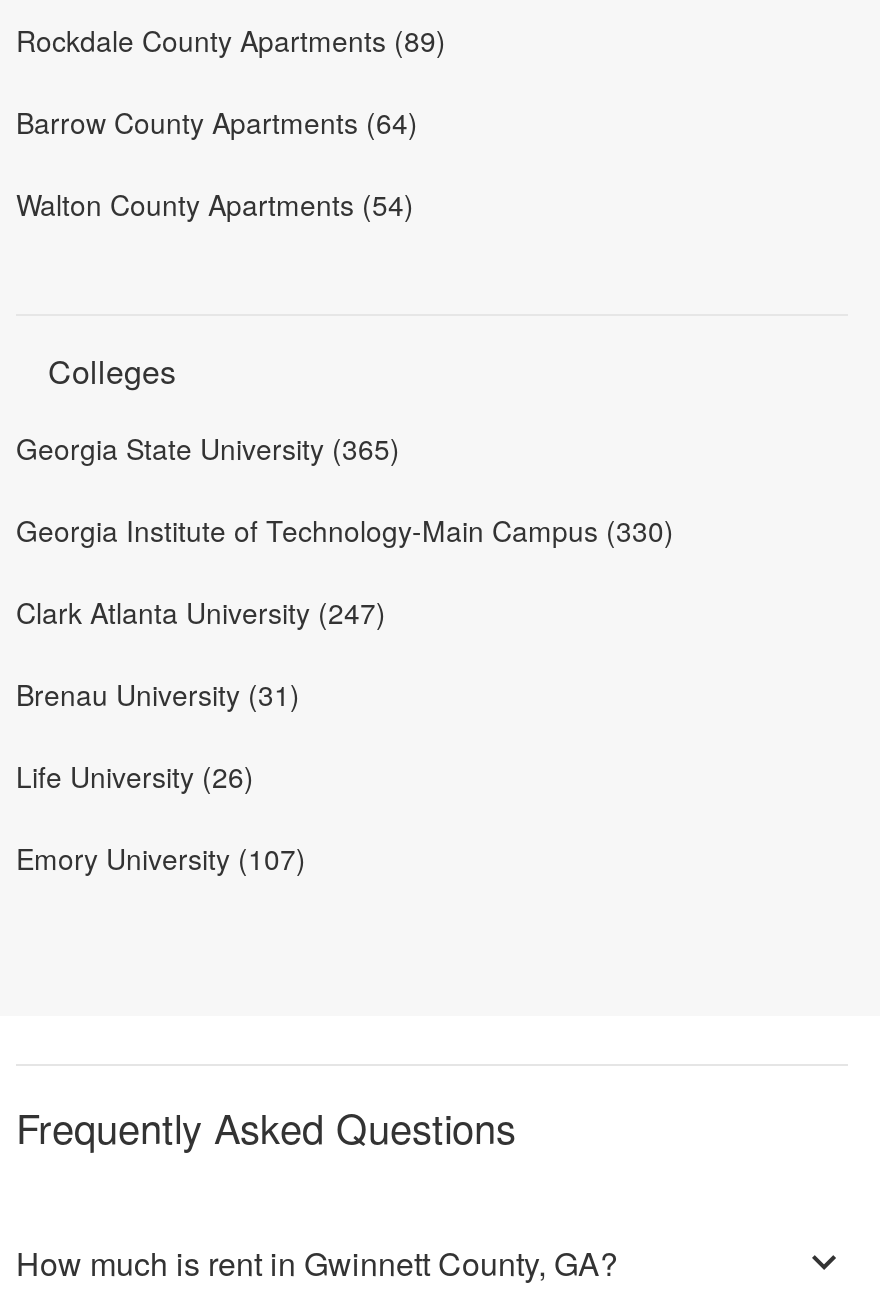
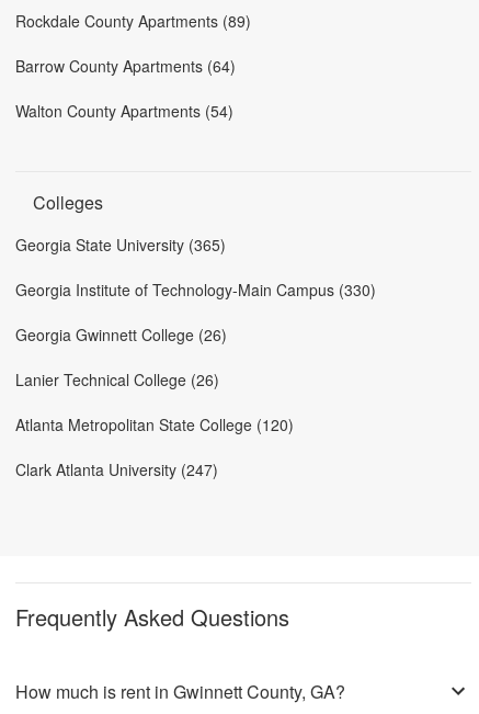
none -> [15,324,294,436] Georgia Gwinnett College (26) | Lanier Technical College (26) | Atlanta Metropolitan State College (120)
moved [16,592,386,632] -> [15,459,218,481]: Clark Atlanta University (247)
[16,674,306,878] Brenau University (31) | Life University (26) | Emory University (107) -> none

